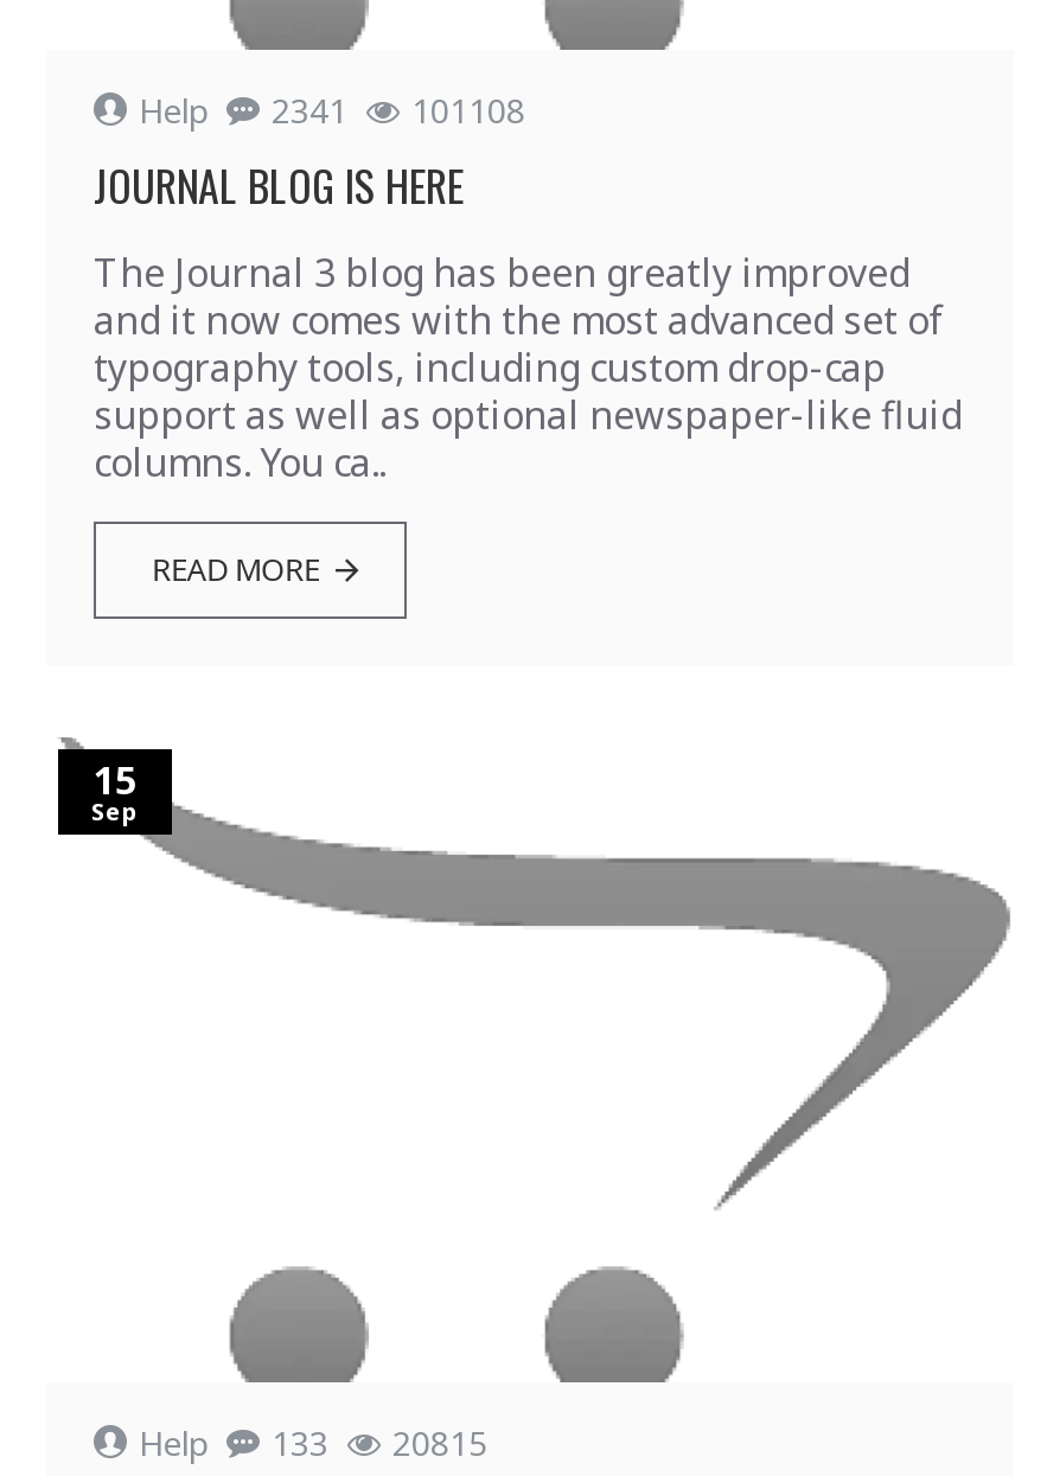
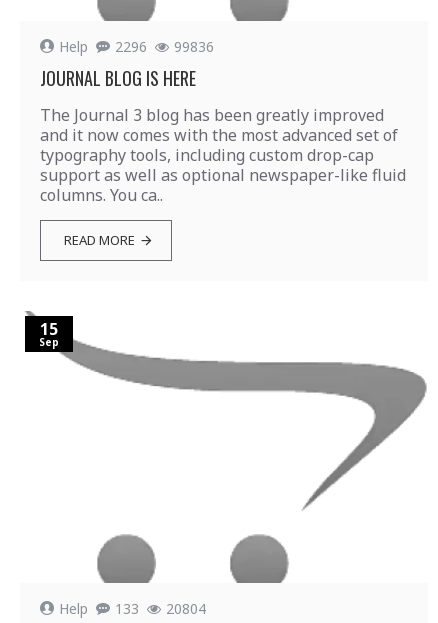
[272,88,347,133] 2341 -> [115,37,147,56] 2296
[411,88,525,133] 101108 -> [174,37,214,56] 99836
[139,1420,487,1465] Help 133 20815 -> [59,599,206,618] Help 133 20804

